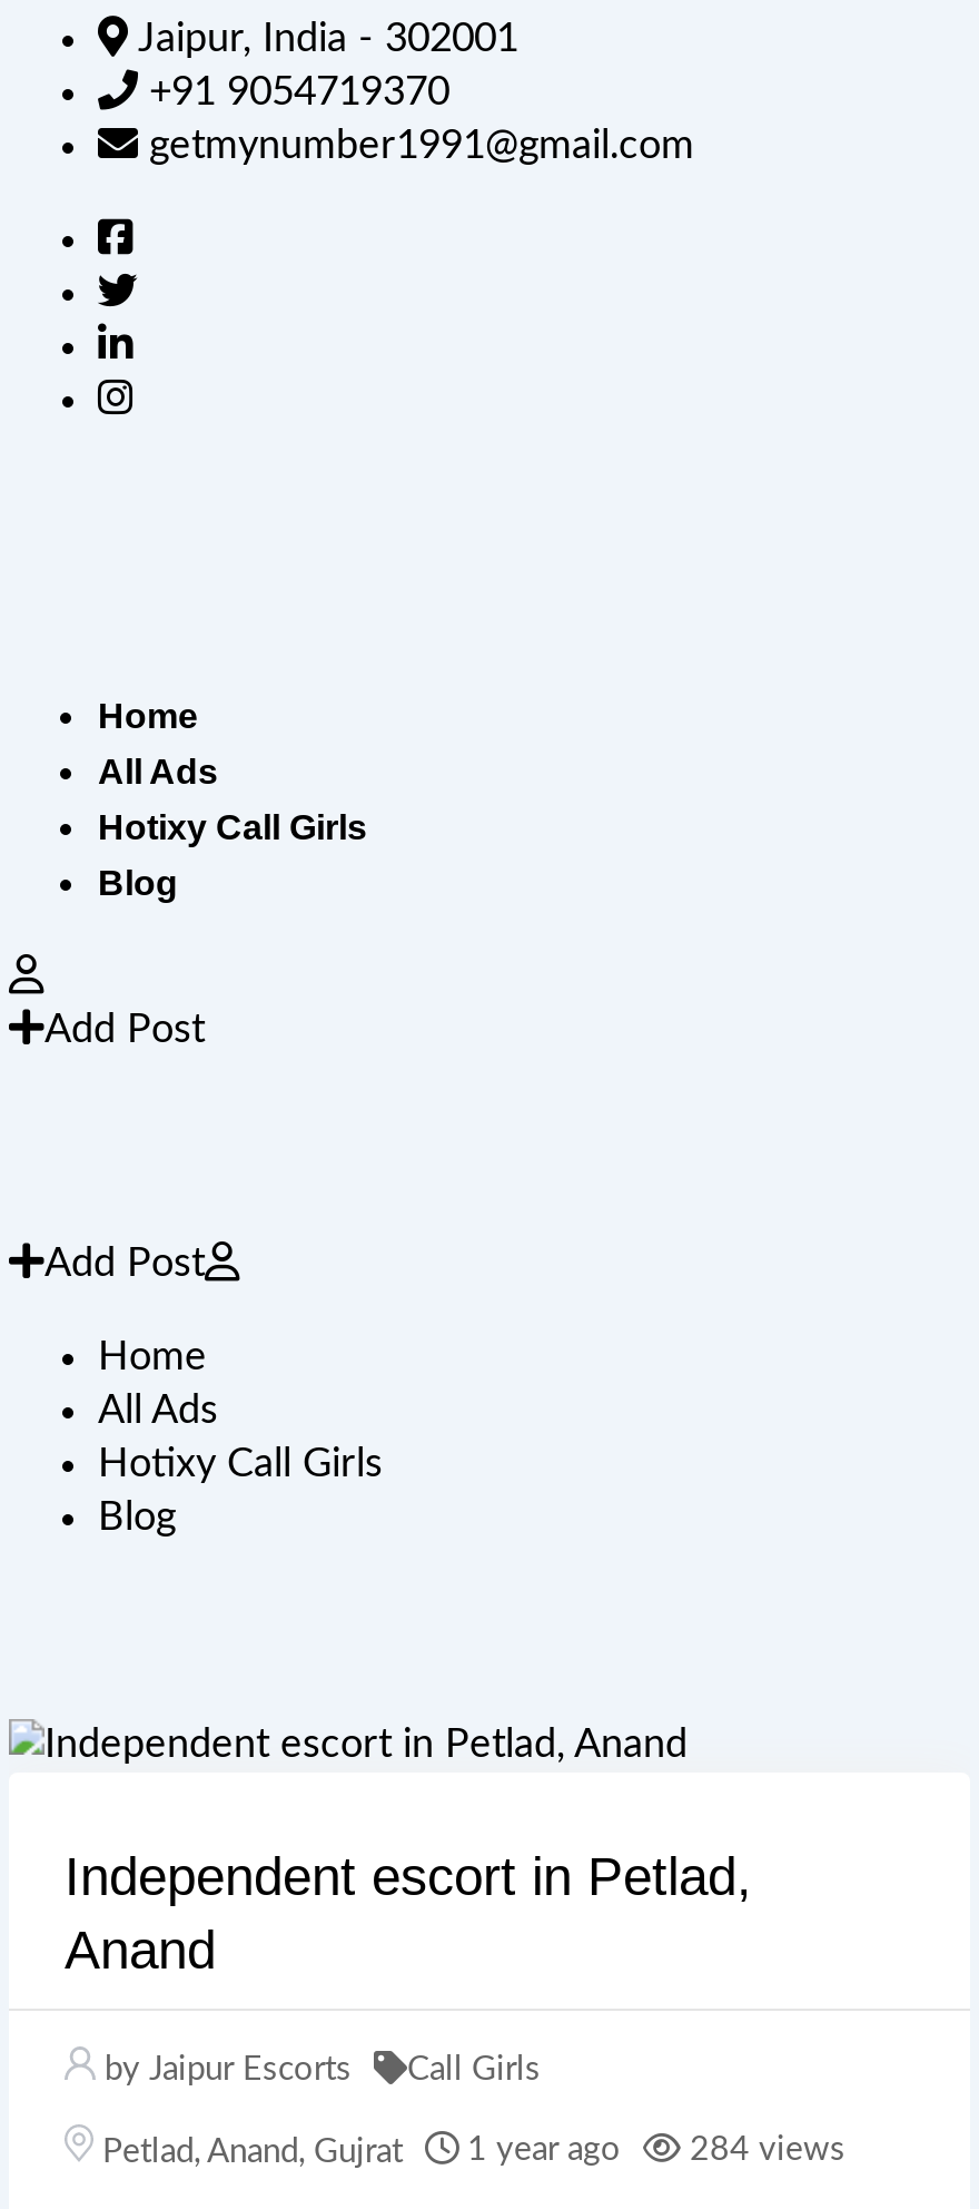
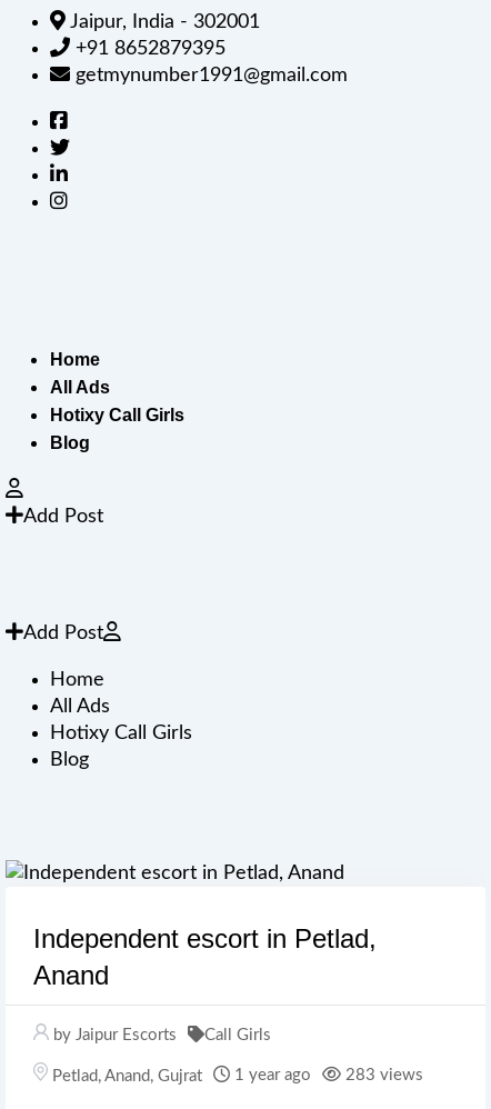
[149,73,449,114] +91 9054719370 -> [76,39,226,59] +91 8652879395
[102,2133,845,2169] Petlad, Anand, Gujrat 1 year ago 284 views -> [52,1067,423,1084] Petlad, Anand, Gujrat 1 year ago 283 views

